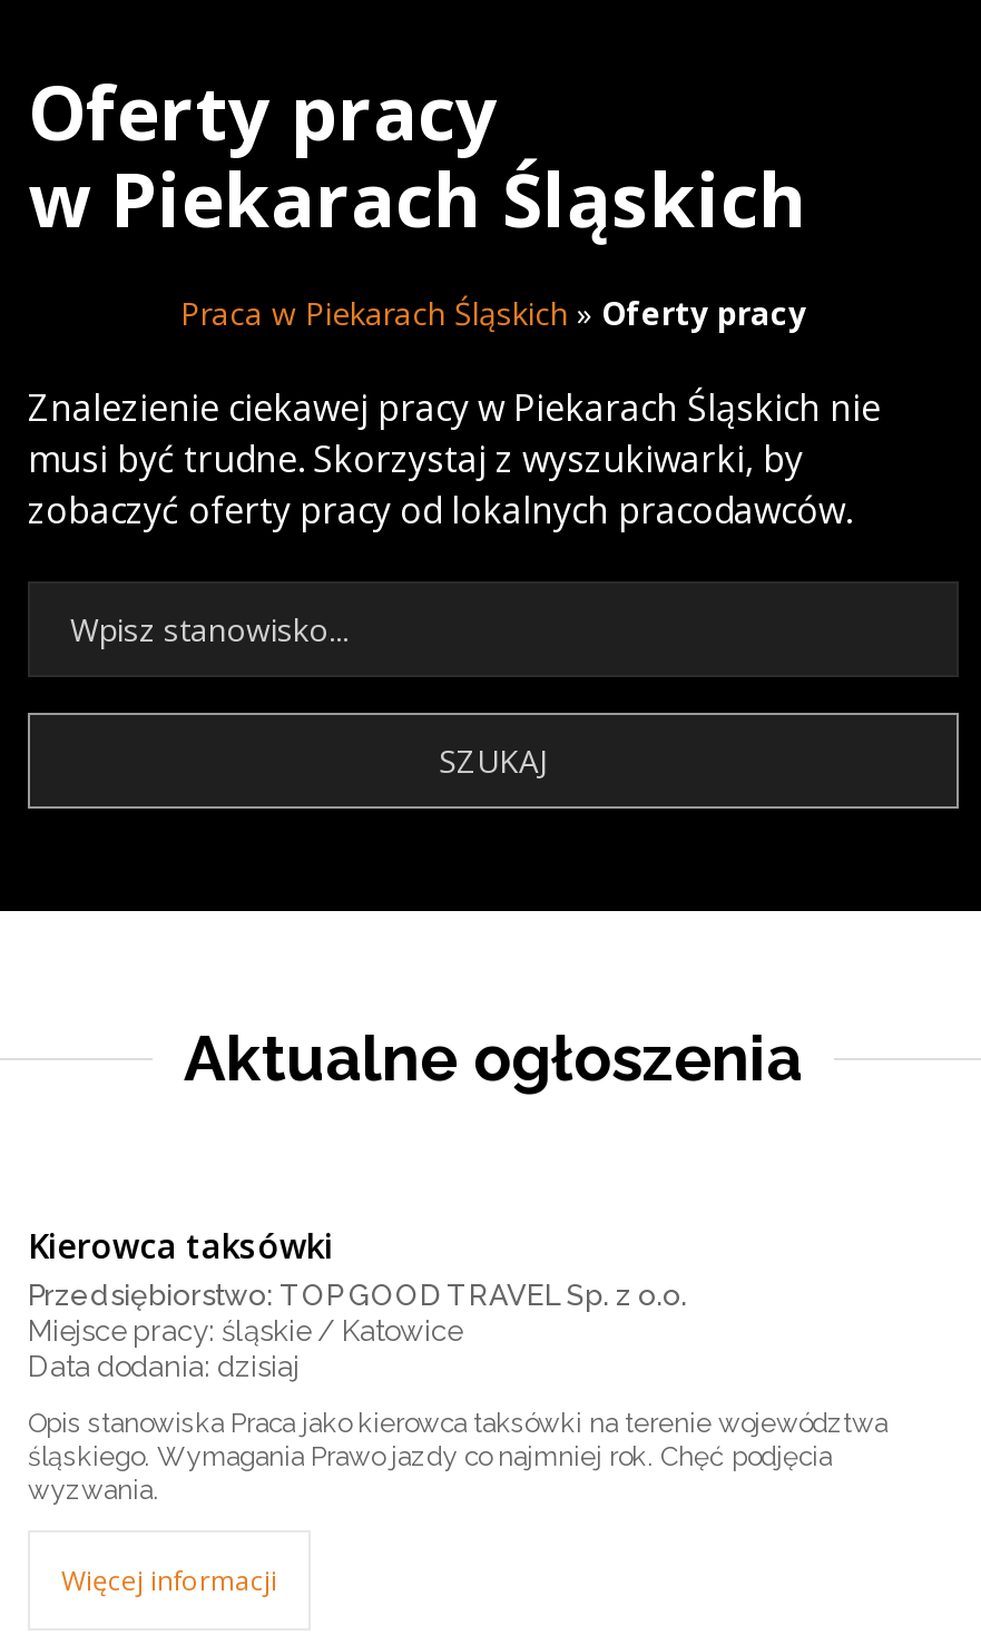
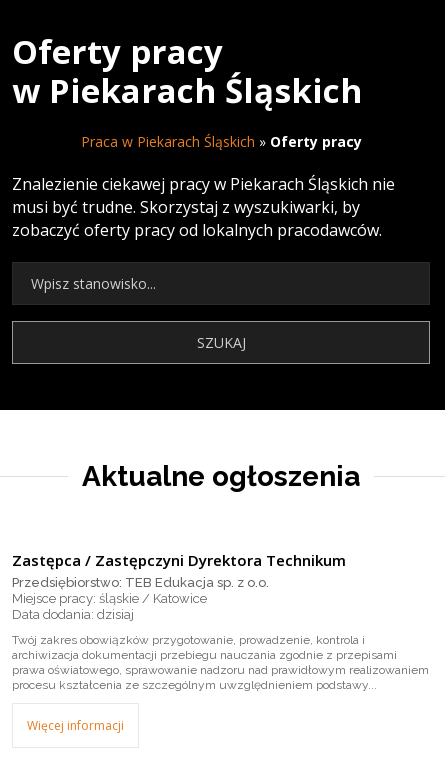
[28,1223,687,1312] Kierowca taksówki | Przedsiębiorstwo: TOP GOOD TRAVEL Sp. z o.o. -> [12,550,346,590] Zastępca / Zastępczyni Dyrektora Technikum | Przedsiębiorstwo: TEB Edukacja sp. z o.o.
[28,1408,887,1506] Opis stanowiska Praca jako kierowca taksówki na terenie województwa | śląskiego. Wymagania Prawo jazdy co najmniej rok. Chęć podjęcia | wyzwania. -> [12,633,429,692] Twój zakres obowiązków przygotowanie, prowadzenie, kontrola i | archiwizacja dokumentacji przebiegu nauczania zgodnie z przepisami | prawa oświatowego, sprawowanie nadzoru nad prawidłowym realizowaniem | procesu kształcenia ze szczególnym uwzględnieniem podstawy...

